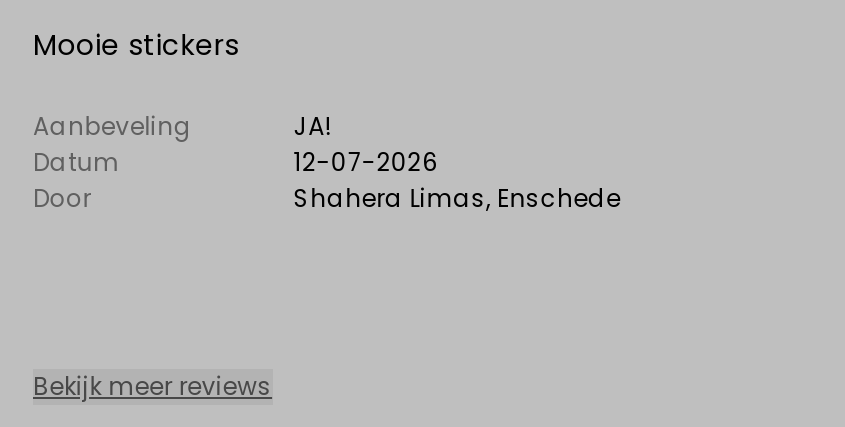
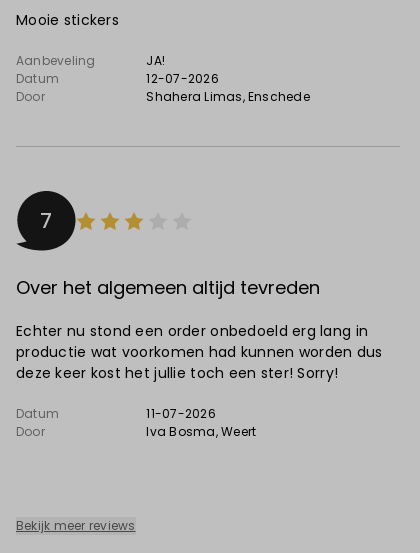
none -> [16,207,383,440] 7 | Over het algemeen altijd tevreden | Echter nu stond een order onbedoeld erg lang in | productie wat voorkomen had kunnen worden dus | deze keer kost het jullie toch een ster! Sorry! | Datum | 11-07-2026 | Door | Iva Bosma, Weert

